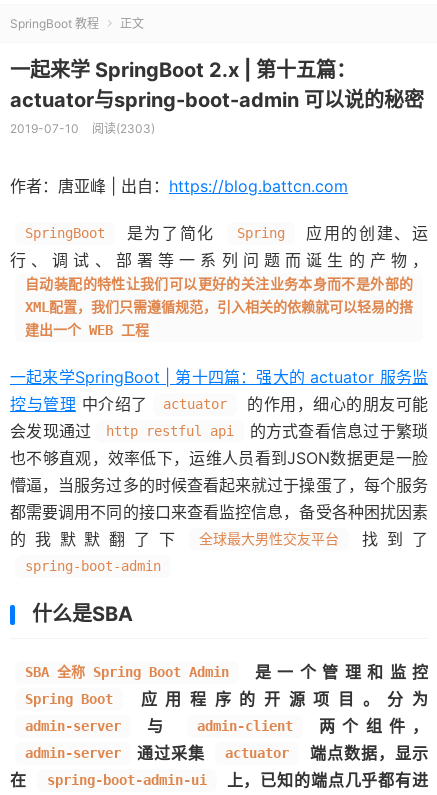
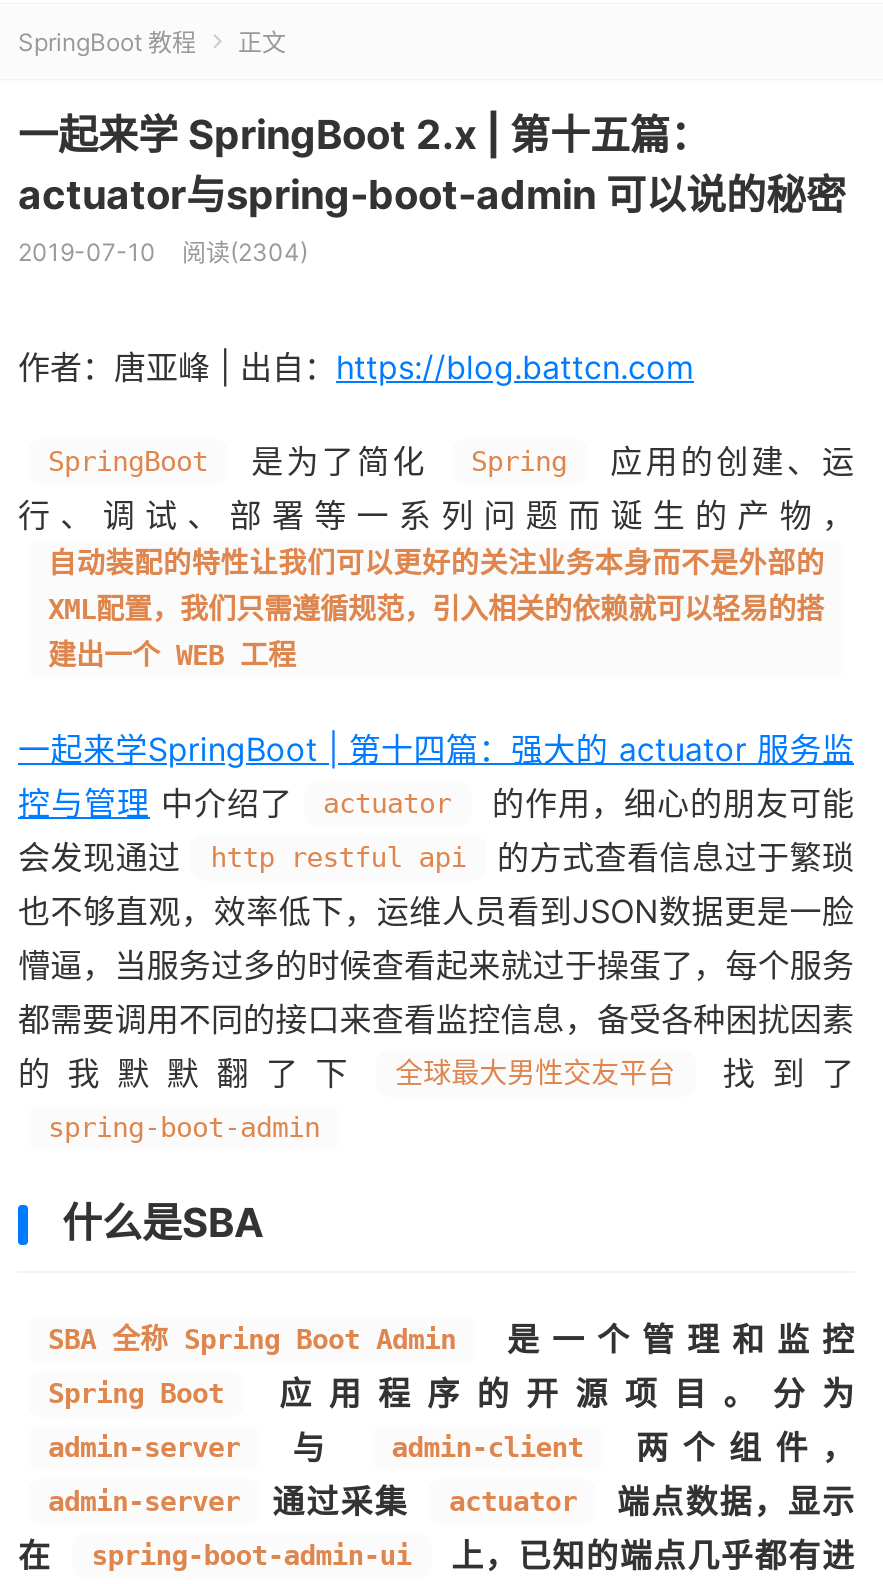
[10,121,155,136] 2019-07-10 阅读(2303) -> [18,237,308,267] 2019-07-10 阅读(2304)

